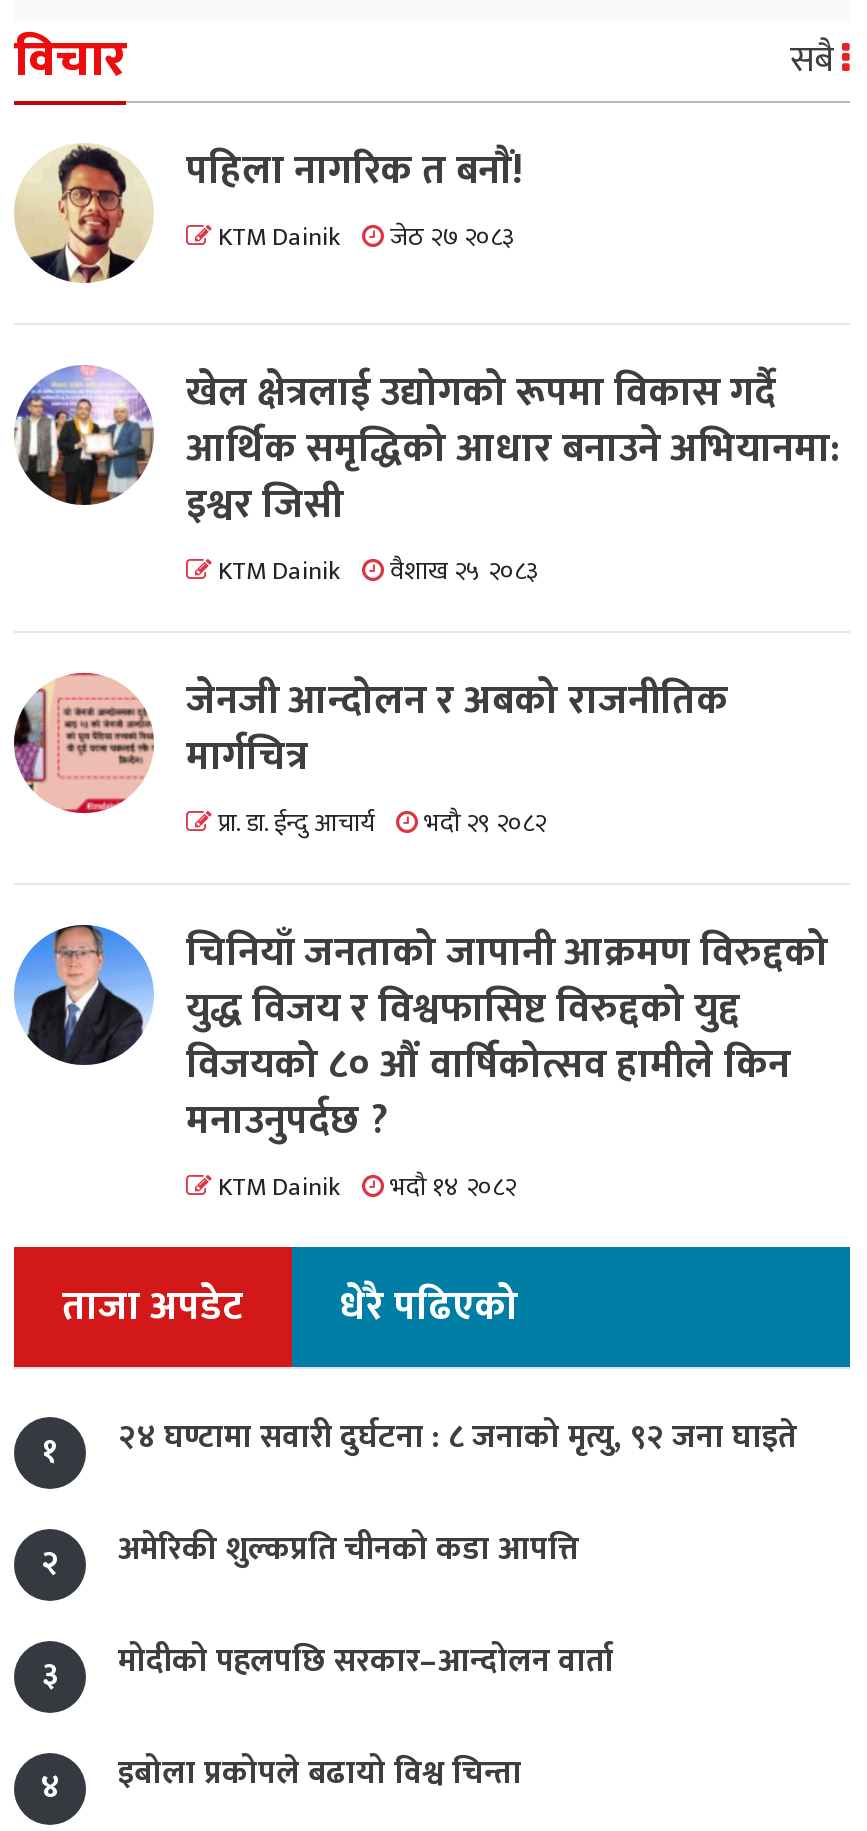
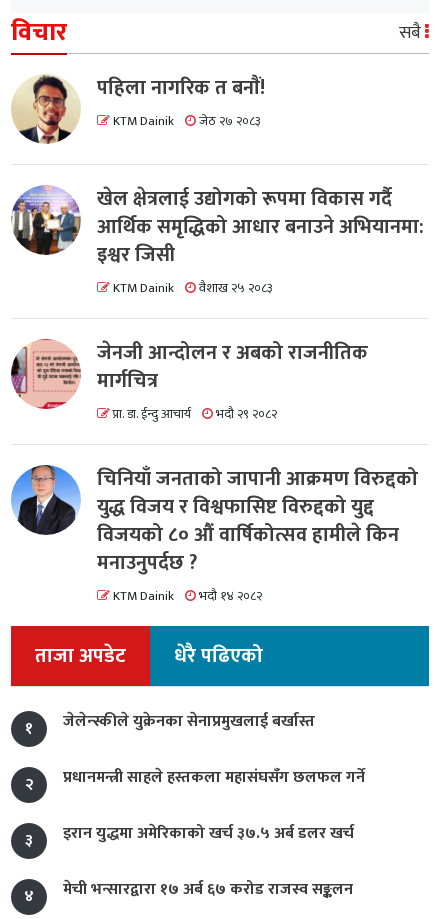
[118,1411,796,1465] २४ घण्टामा सवारी दुर्घटना : ८ जनाको मृत्यु, ९२ जना घाइते -> [63,708,315,735] जेलेन्स्कीले युक्रेनका सेनाप्रमुखलाई बर्खास्त
[118,1523,578,1577] अमेरिकी शुल्कप्रति चीनको कडा आपत्ति -> [63,764,365,791] प्रधानमन्त्री साहले हस्तकला महासंघसँग छलफल गर्ने
[118,1635,614,1689] मोदीको पहलपछि सरकार–आन्दोलन वार्ता -> [63,820,354,847] इरान युद्धमा अमेरिकाको खर्च ३७.५ अर्ब डलर खर्च
[118,1747,522,1801] इबोला प्रकोपले बढायो विश्व चिन्ता -> [63,876,353,903] मेची भन्सारद्वारा १७ अर्ब ६७ करोड राजस्व सङ्कलन

